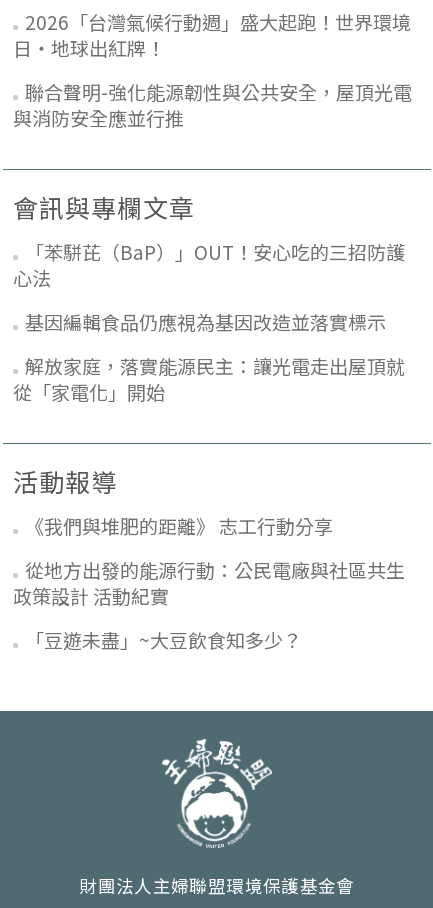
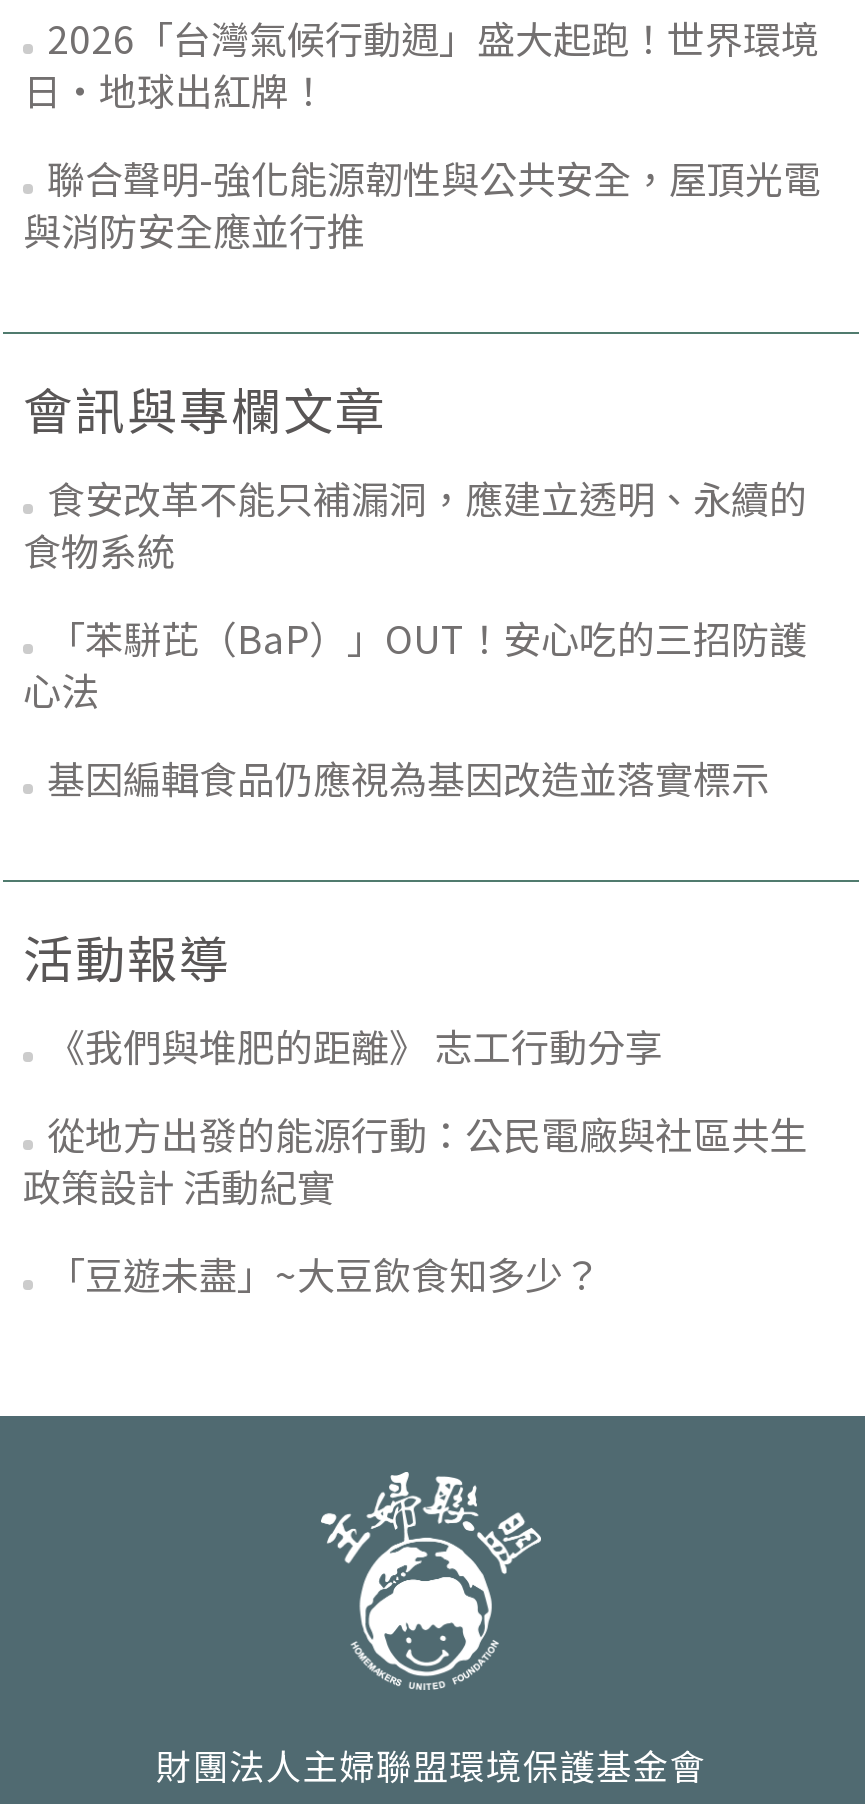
none -> [23,471,807,577] 食安改革不能只補漏洞，應建立透明、永續的 | 食物系統
moved [13,264,386,335] -> [23,663,769,805]: 心法 | 基因編輯食品仍應視為基因改造並落實標示
[13,352,405,405] 解放家庭，落實能源民主：讓光電走出屋頂就 | 從「家電化」開始 -> none

